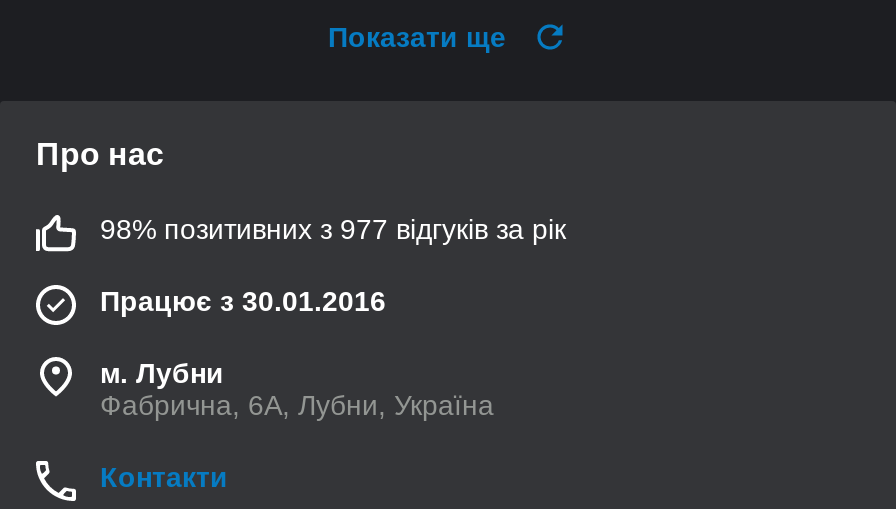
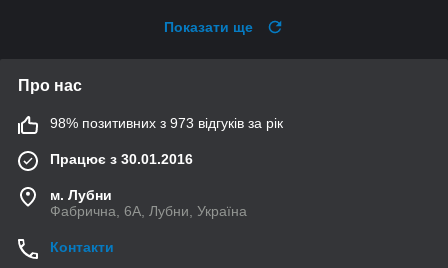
[100,213,566,245] 98% позитивних з 977 відгуків за рік -> [50,115,283,131] 98% позитивних з 973 відгуків за рік

